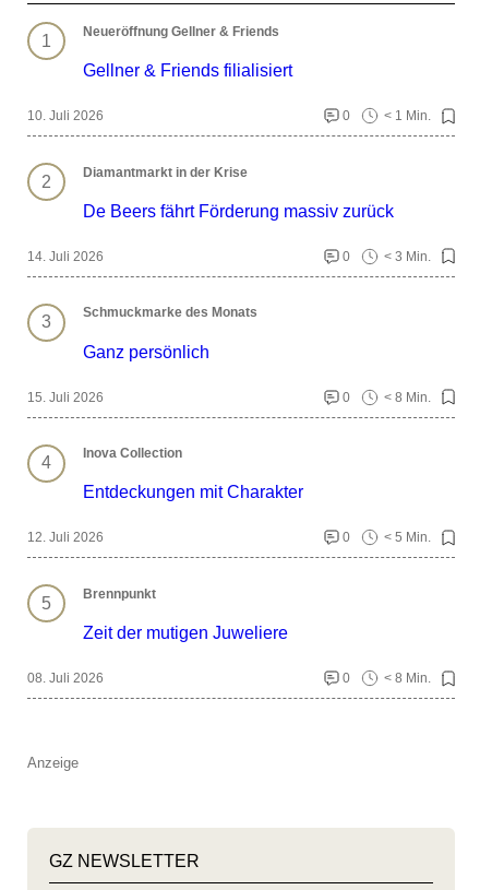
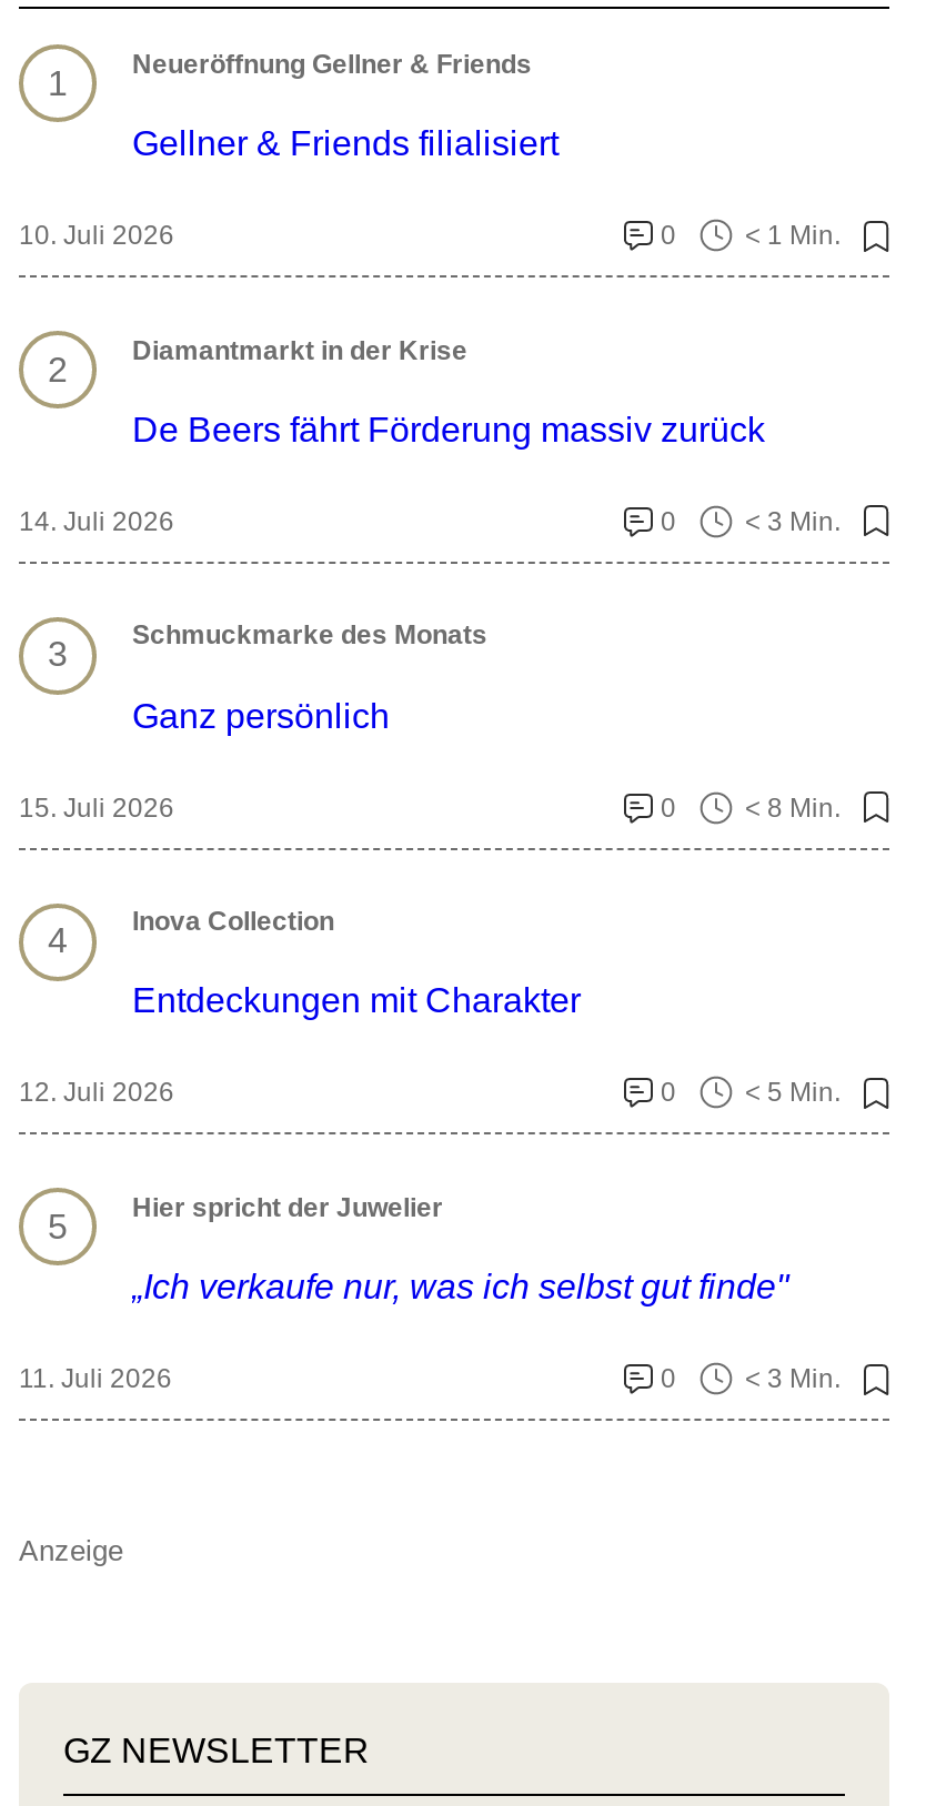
[83,586,156,602] Brennpunkt -> [132,1192,443,1223] Hier spricht der Juwelier
[83,624,288,642] Zeit der mutigen Juweliere -> [132,1268,789,1306] „Ich verkaufe nur, was ich selbst gut finde"
[27,671,104,686] 08. Juli 2026 -> [19,1364,172,1395] 11. Juli 2026
[384,671,431,686] < 8 Min. -> [745,1364,841,1395] < 3 Min.

